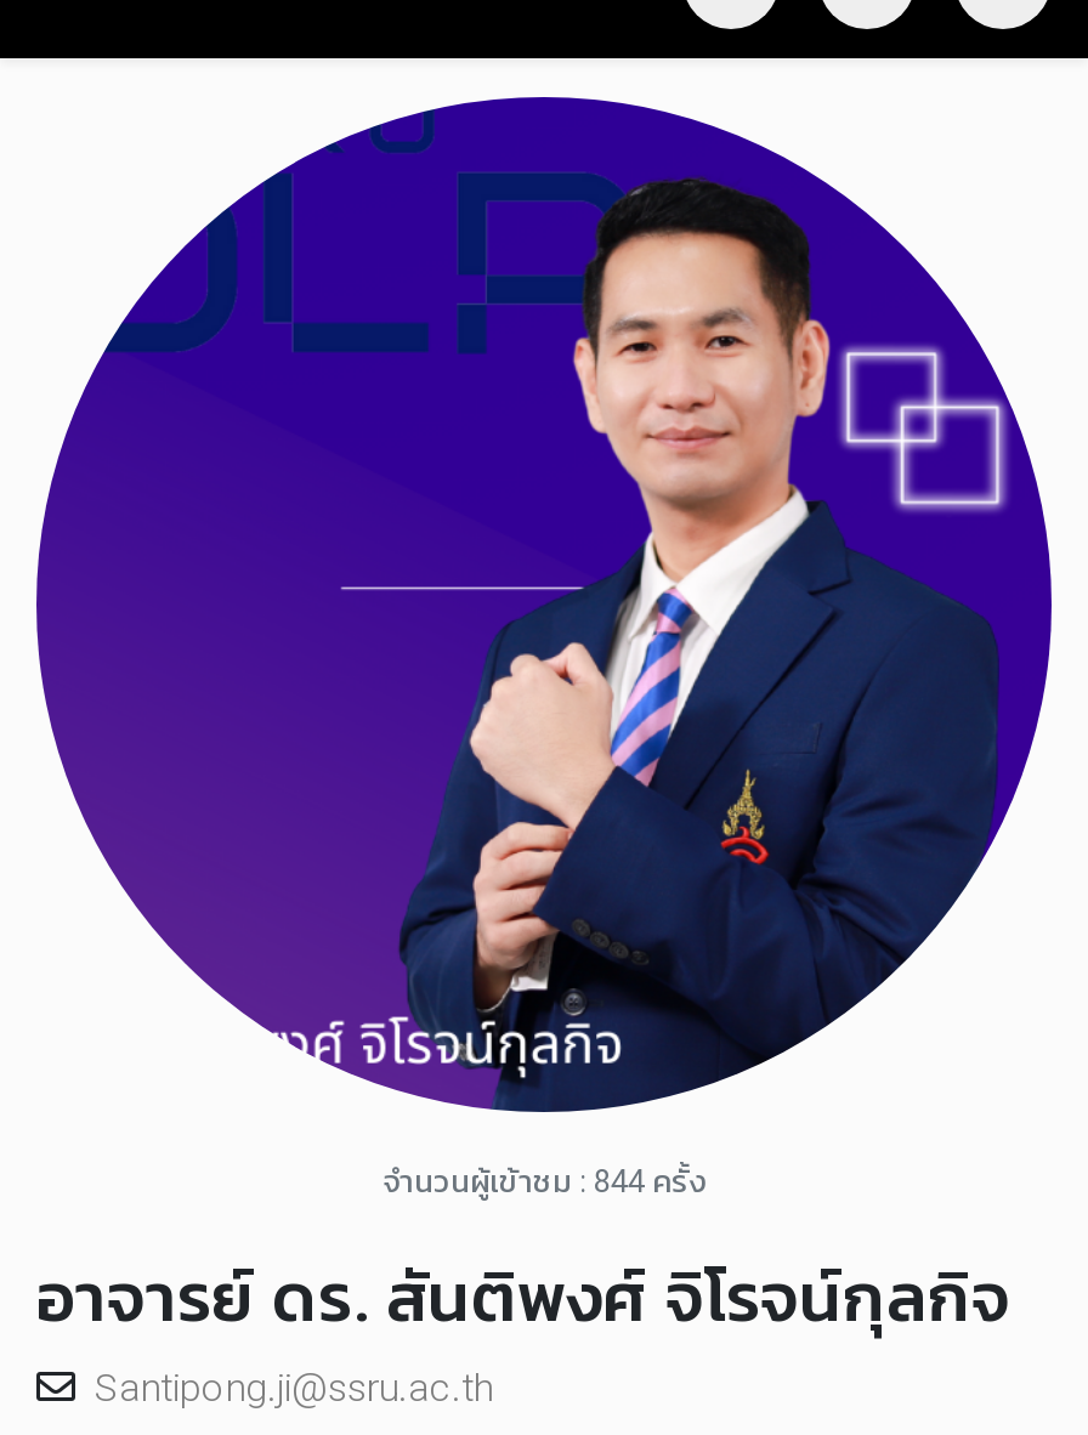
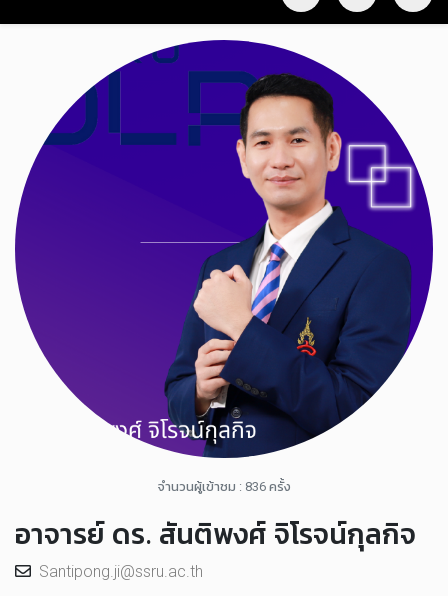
[382,1163,705,1199] จำนวนผู้เข้าชม : 844 ครั้ง -> [157,479,290,494] จำนวนผู้เข้าชม : 836 ครั้ง

